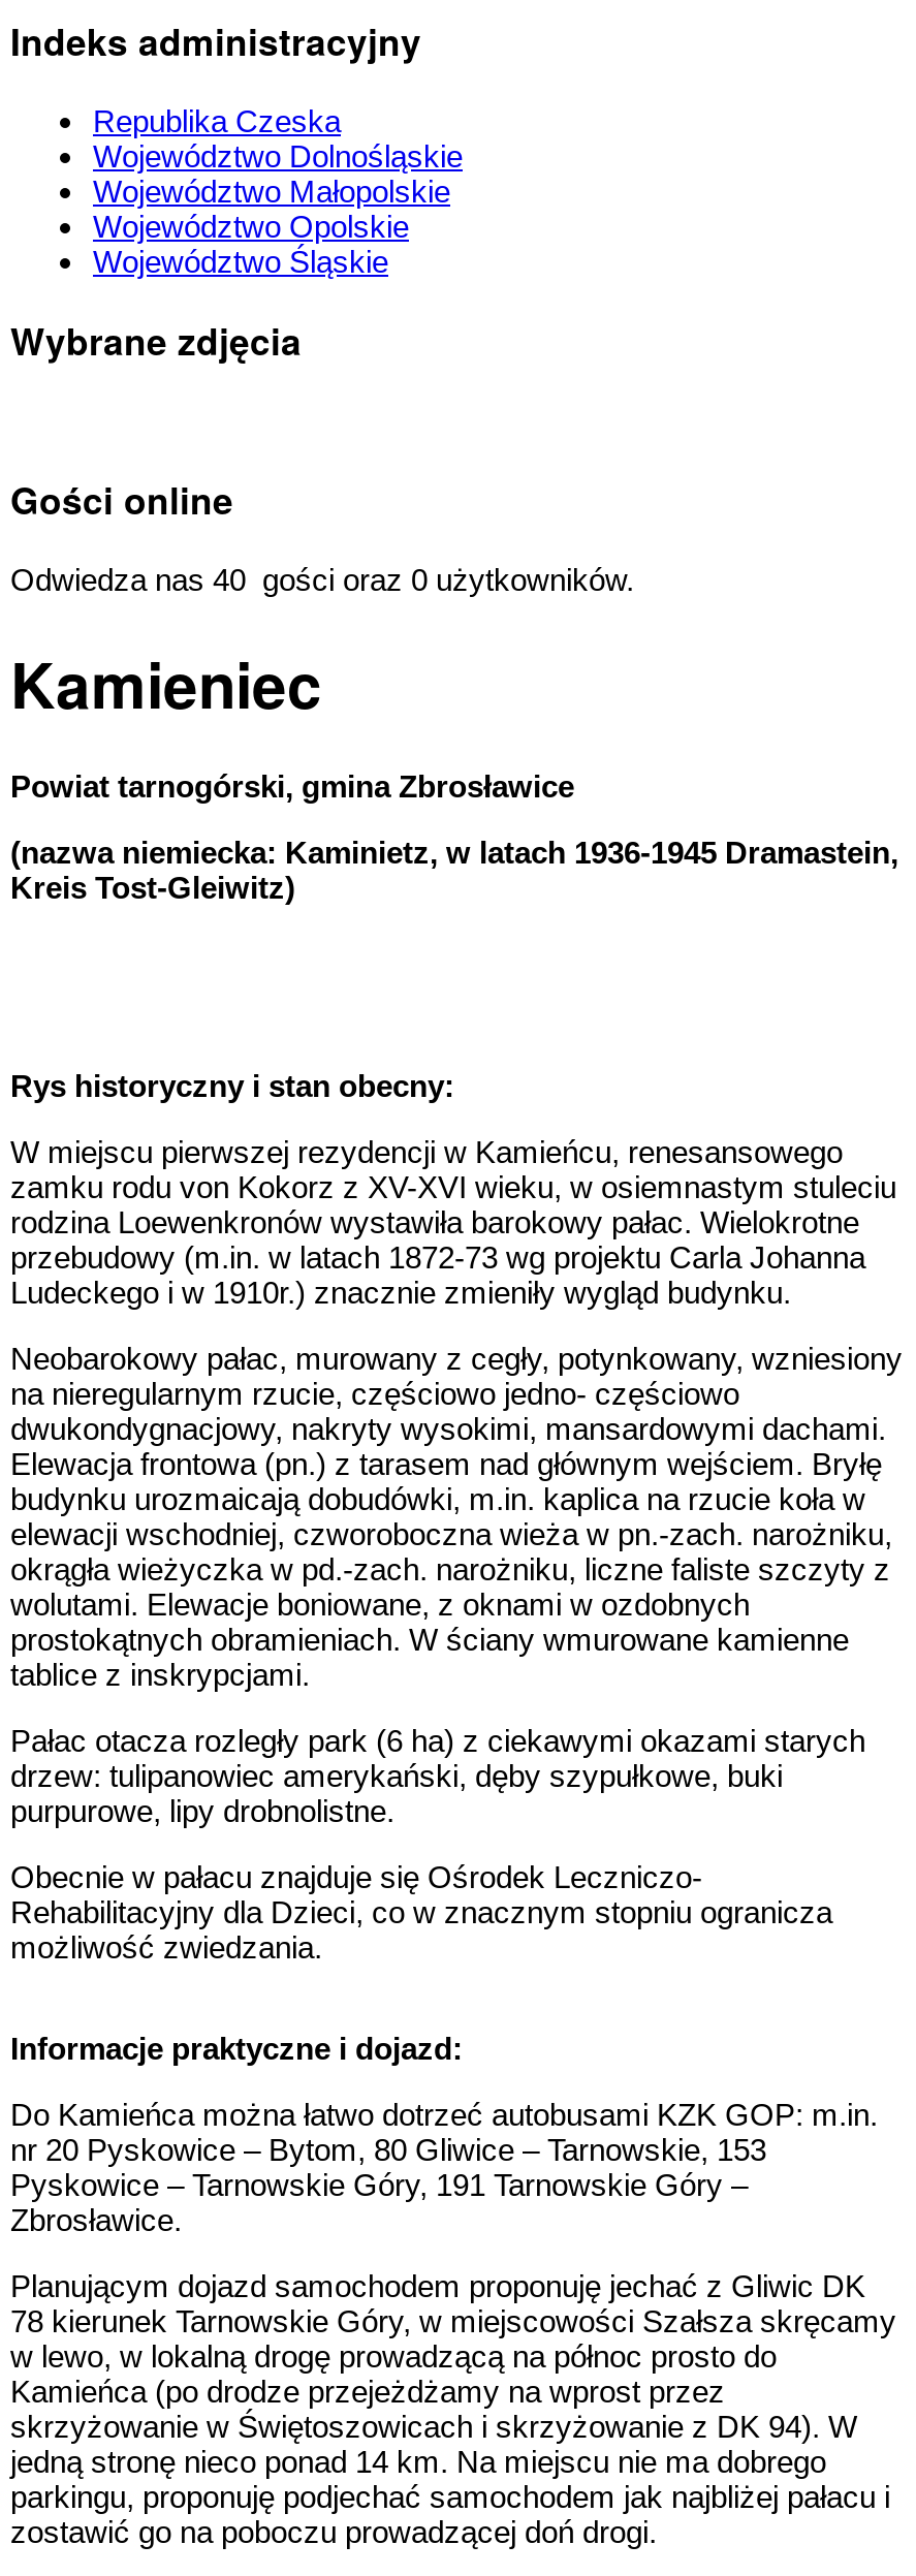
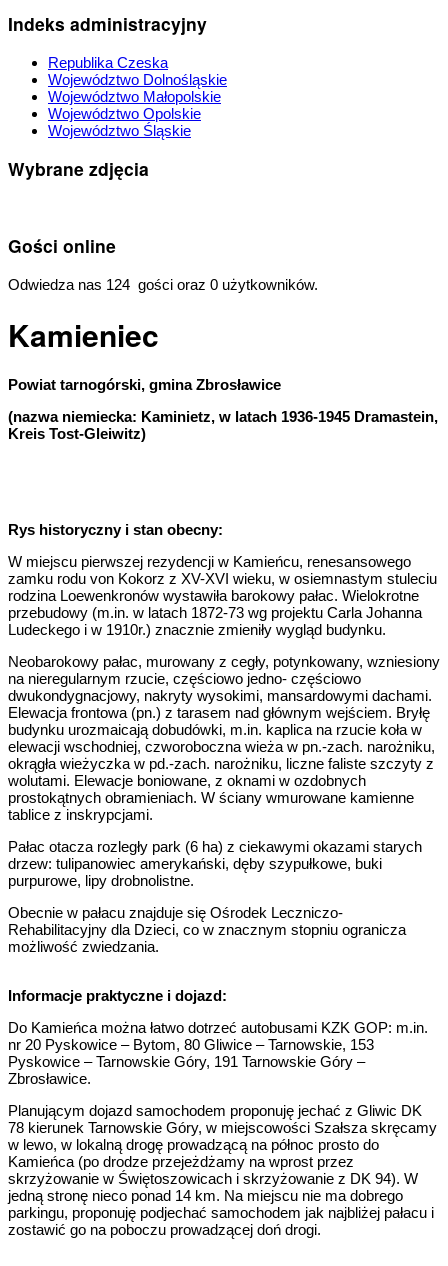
[10,561,634,597] Odwiedza nas 40 gości oraz 0 użytkowników. -> [8,276,318,293] Odwiedza nas 124 gości oraz 0 użytkowników.

